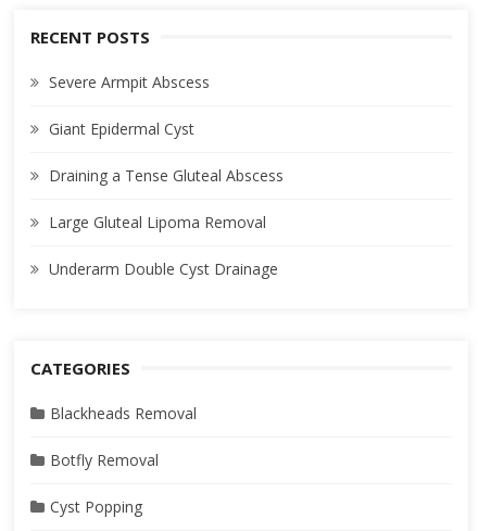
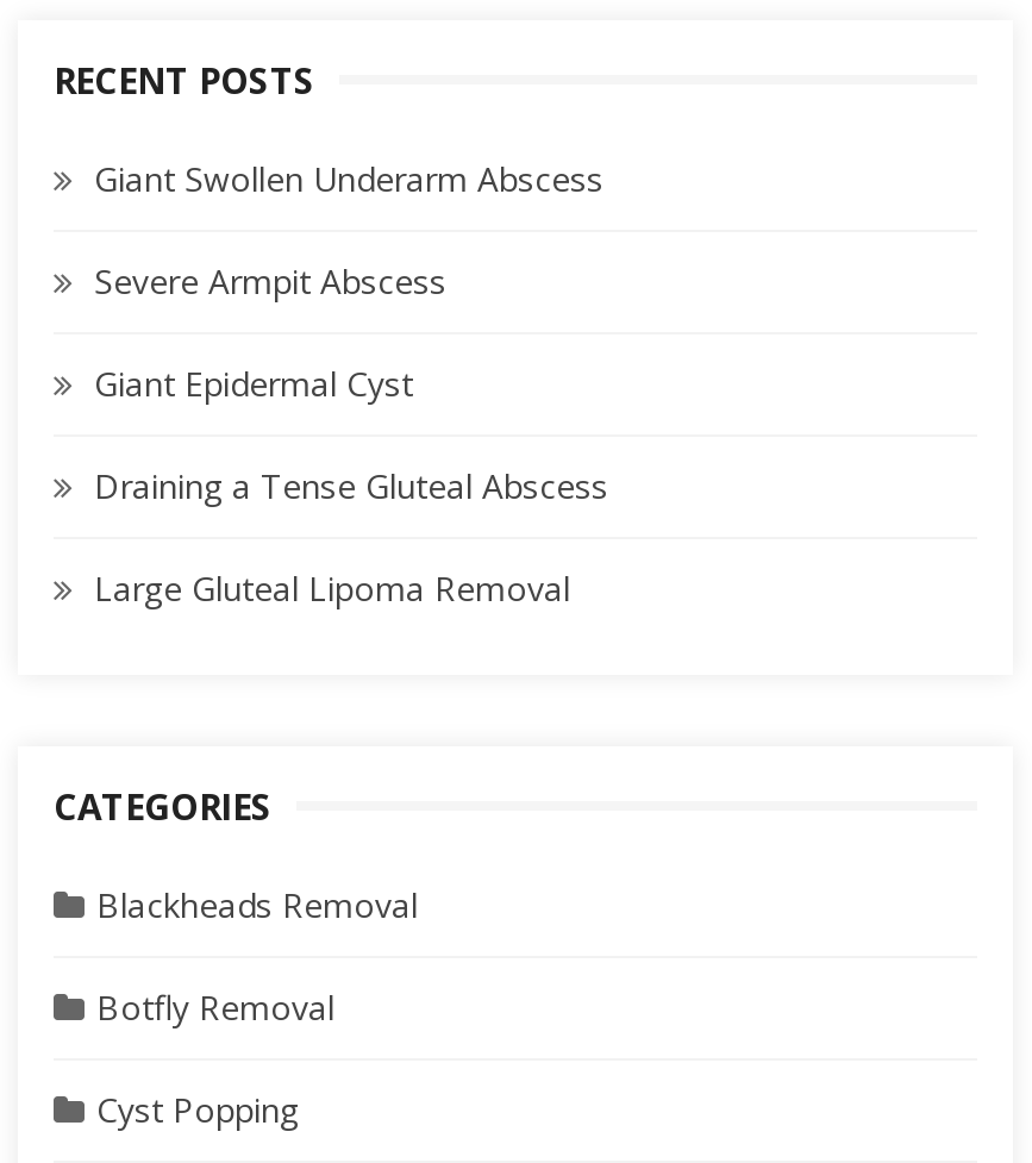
none -> [94,156,603,201] Giant Swollen Underarm Abscess
moved [49,72,284,232] -> [94,258,608,610]: Severe Armpit Abscess | Giant Epidermal Cyst | Draining a Tense Gluteal Abscess | Large Gluteal Lipoma Removal
[49,258,278,279] Underarm Double Cyst Drainage -> none

